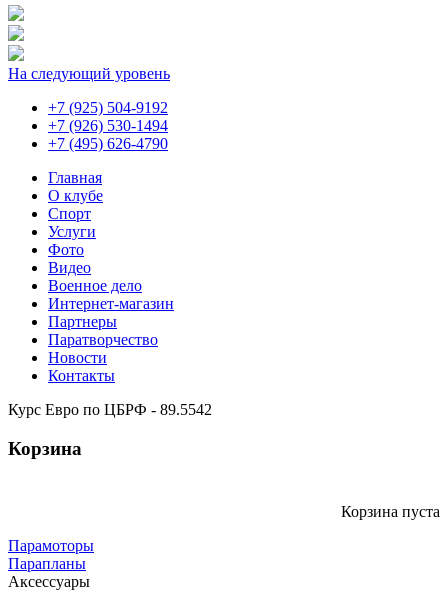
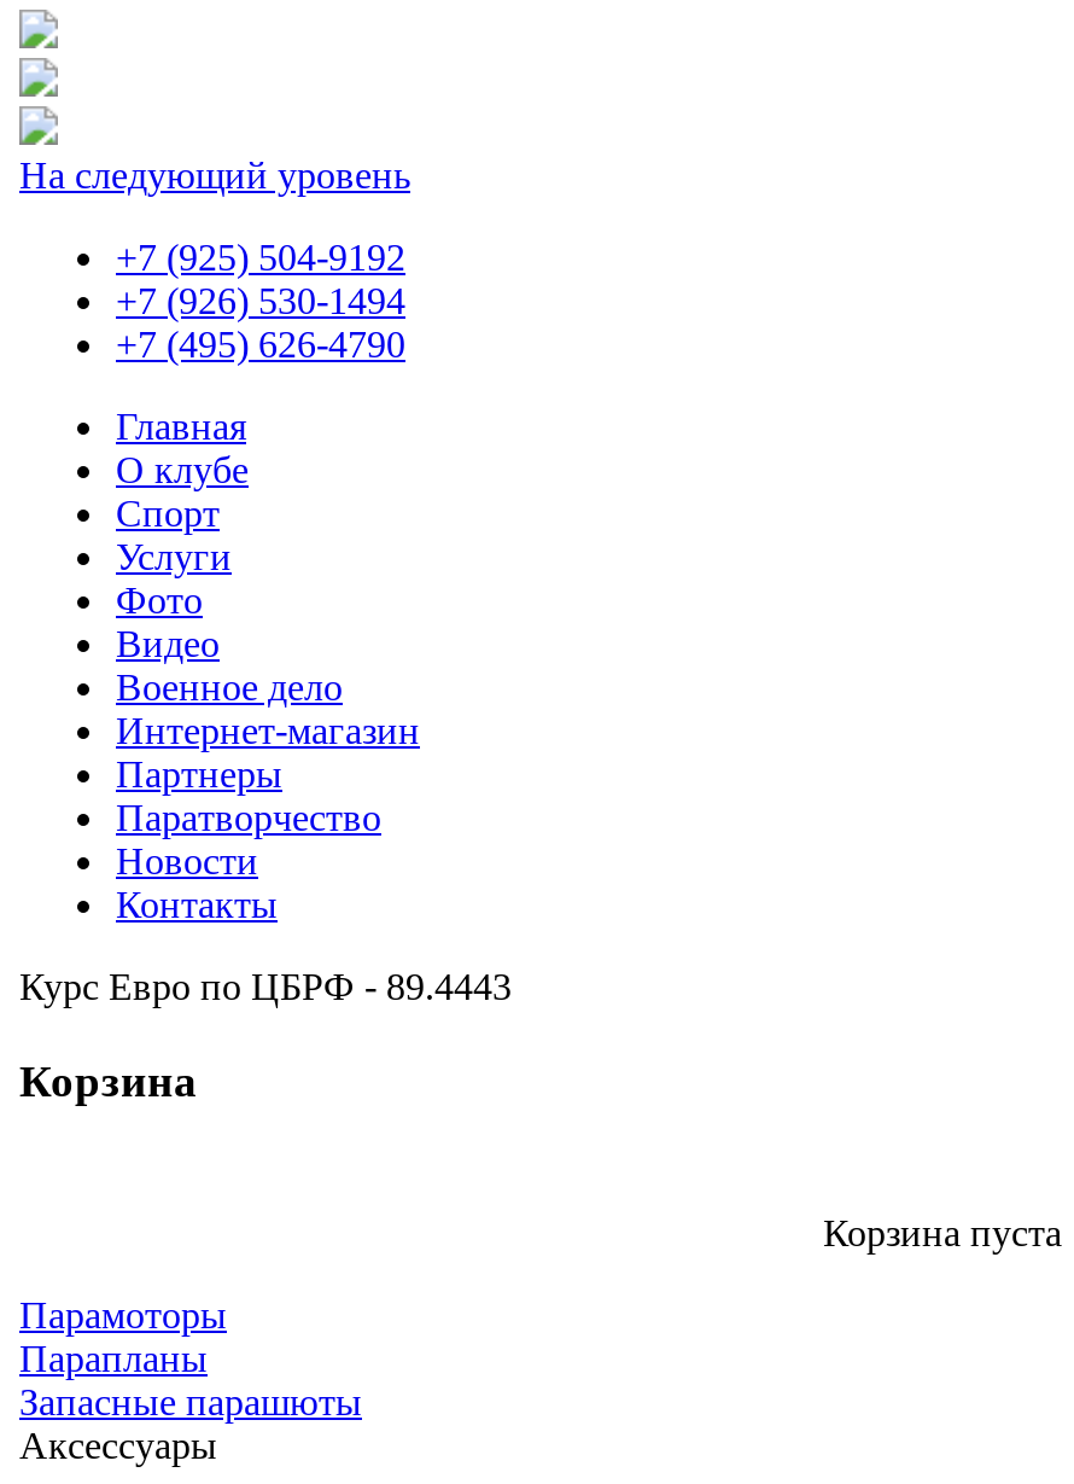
[8,401,212,418] Курс Евро по ЦБРФ - 89.5542 -> [19,966,512,1007] Курс Евро по ЦБРФ - 89.4443
none -> [19,1382,362,1423] Запасные парашюты

